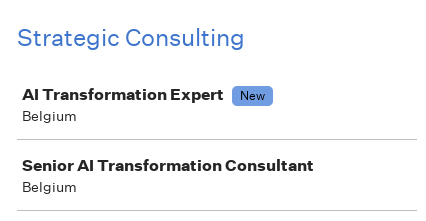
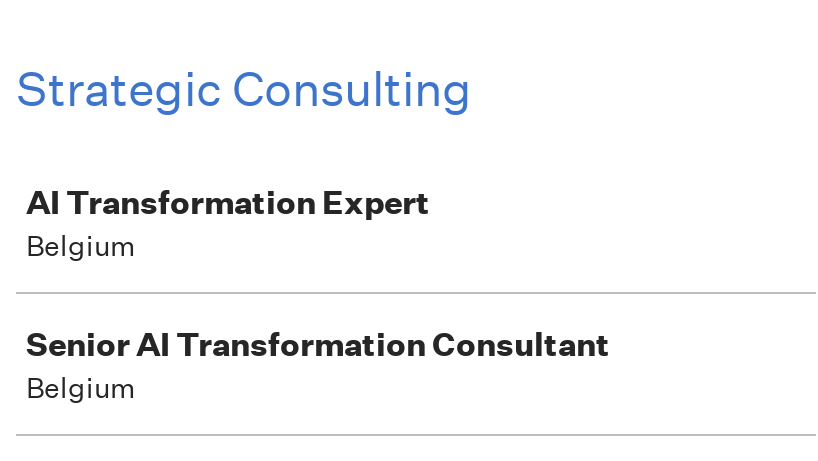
[240,87,265,104] New -> none

